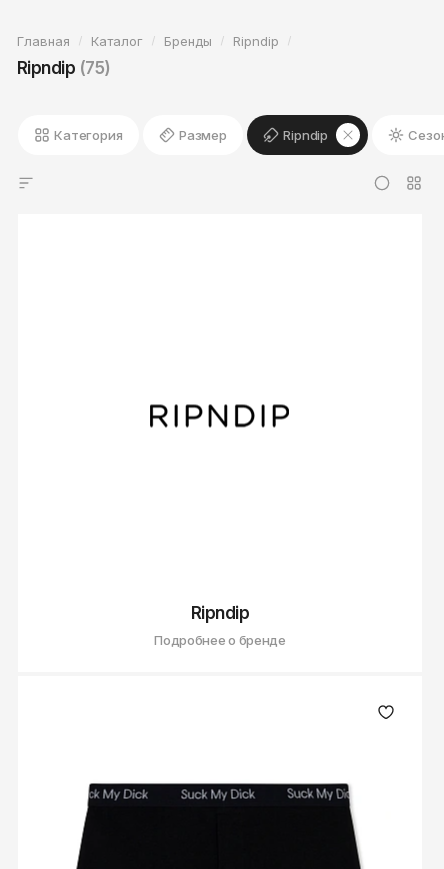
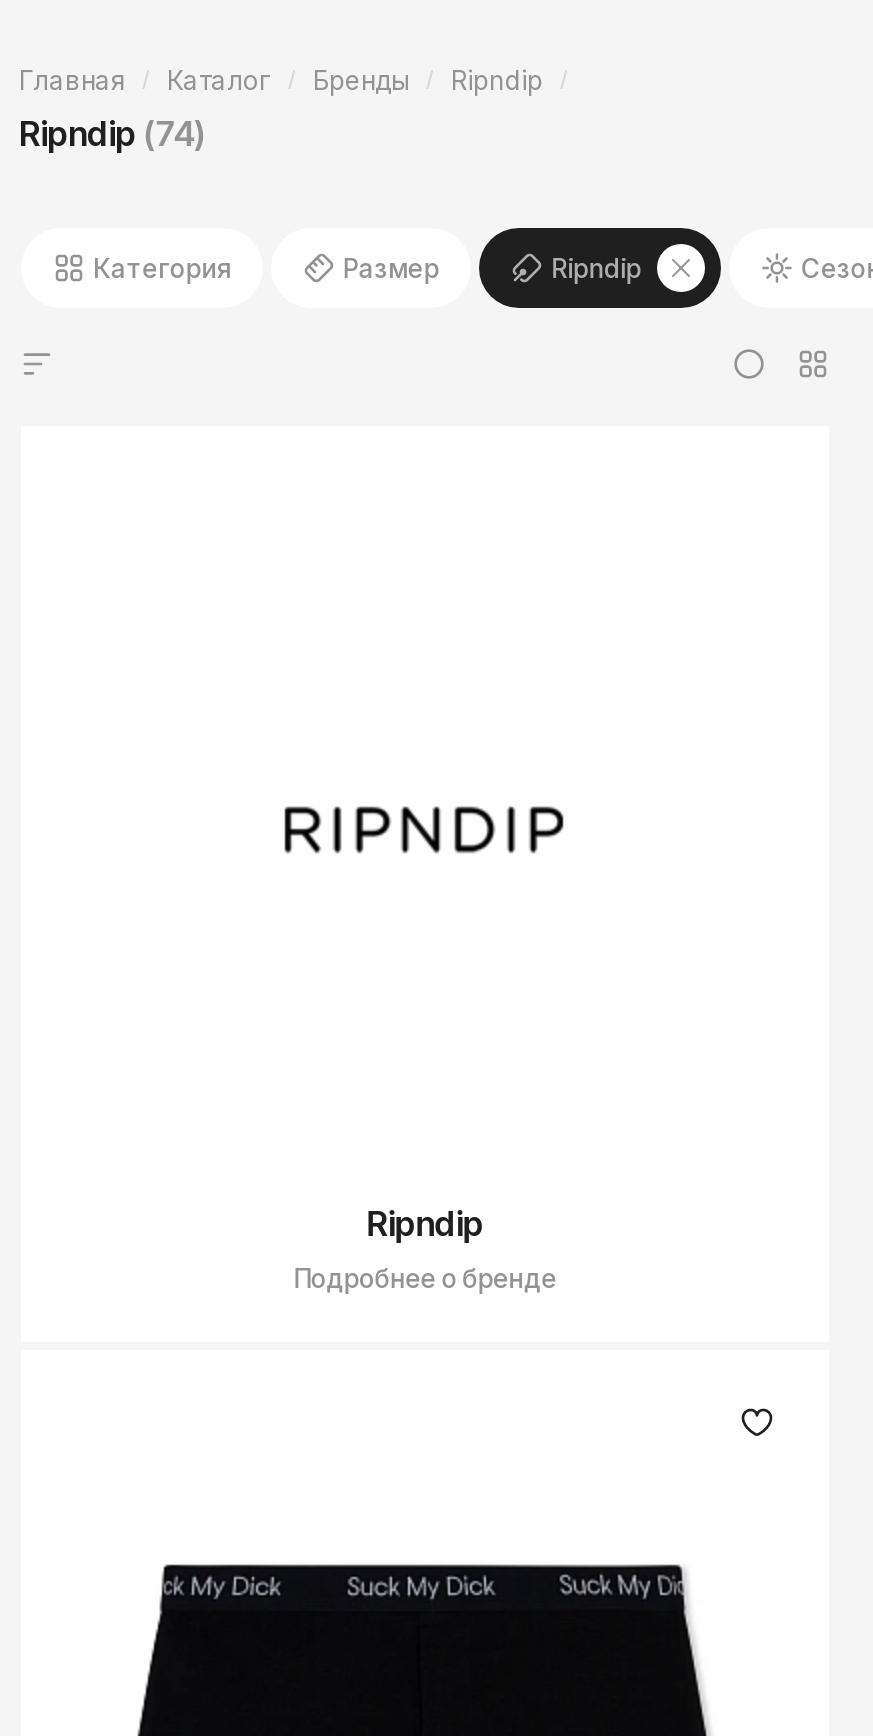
[17,58,111,78] Ripndip (75) -> [19,114,207,154] Ripndip (74)

